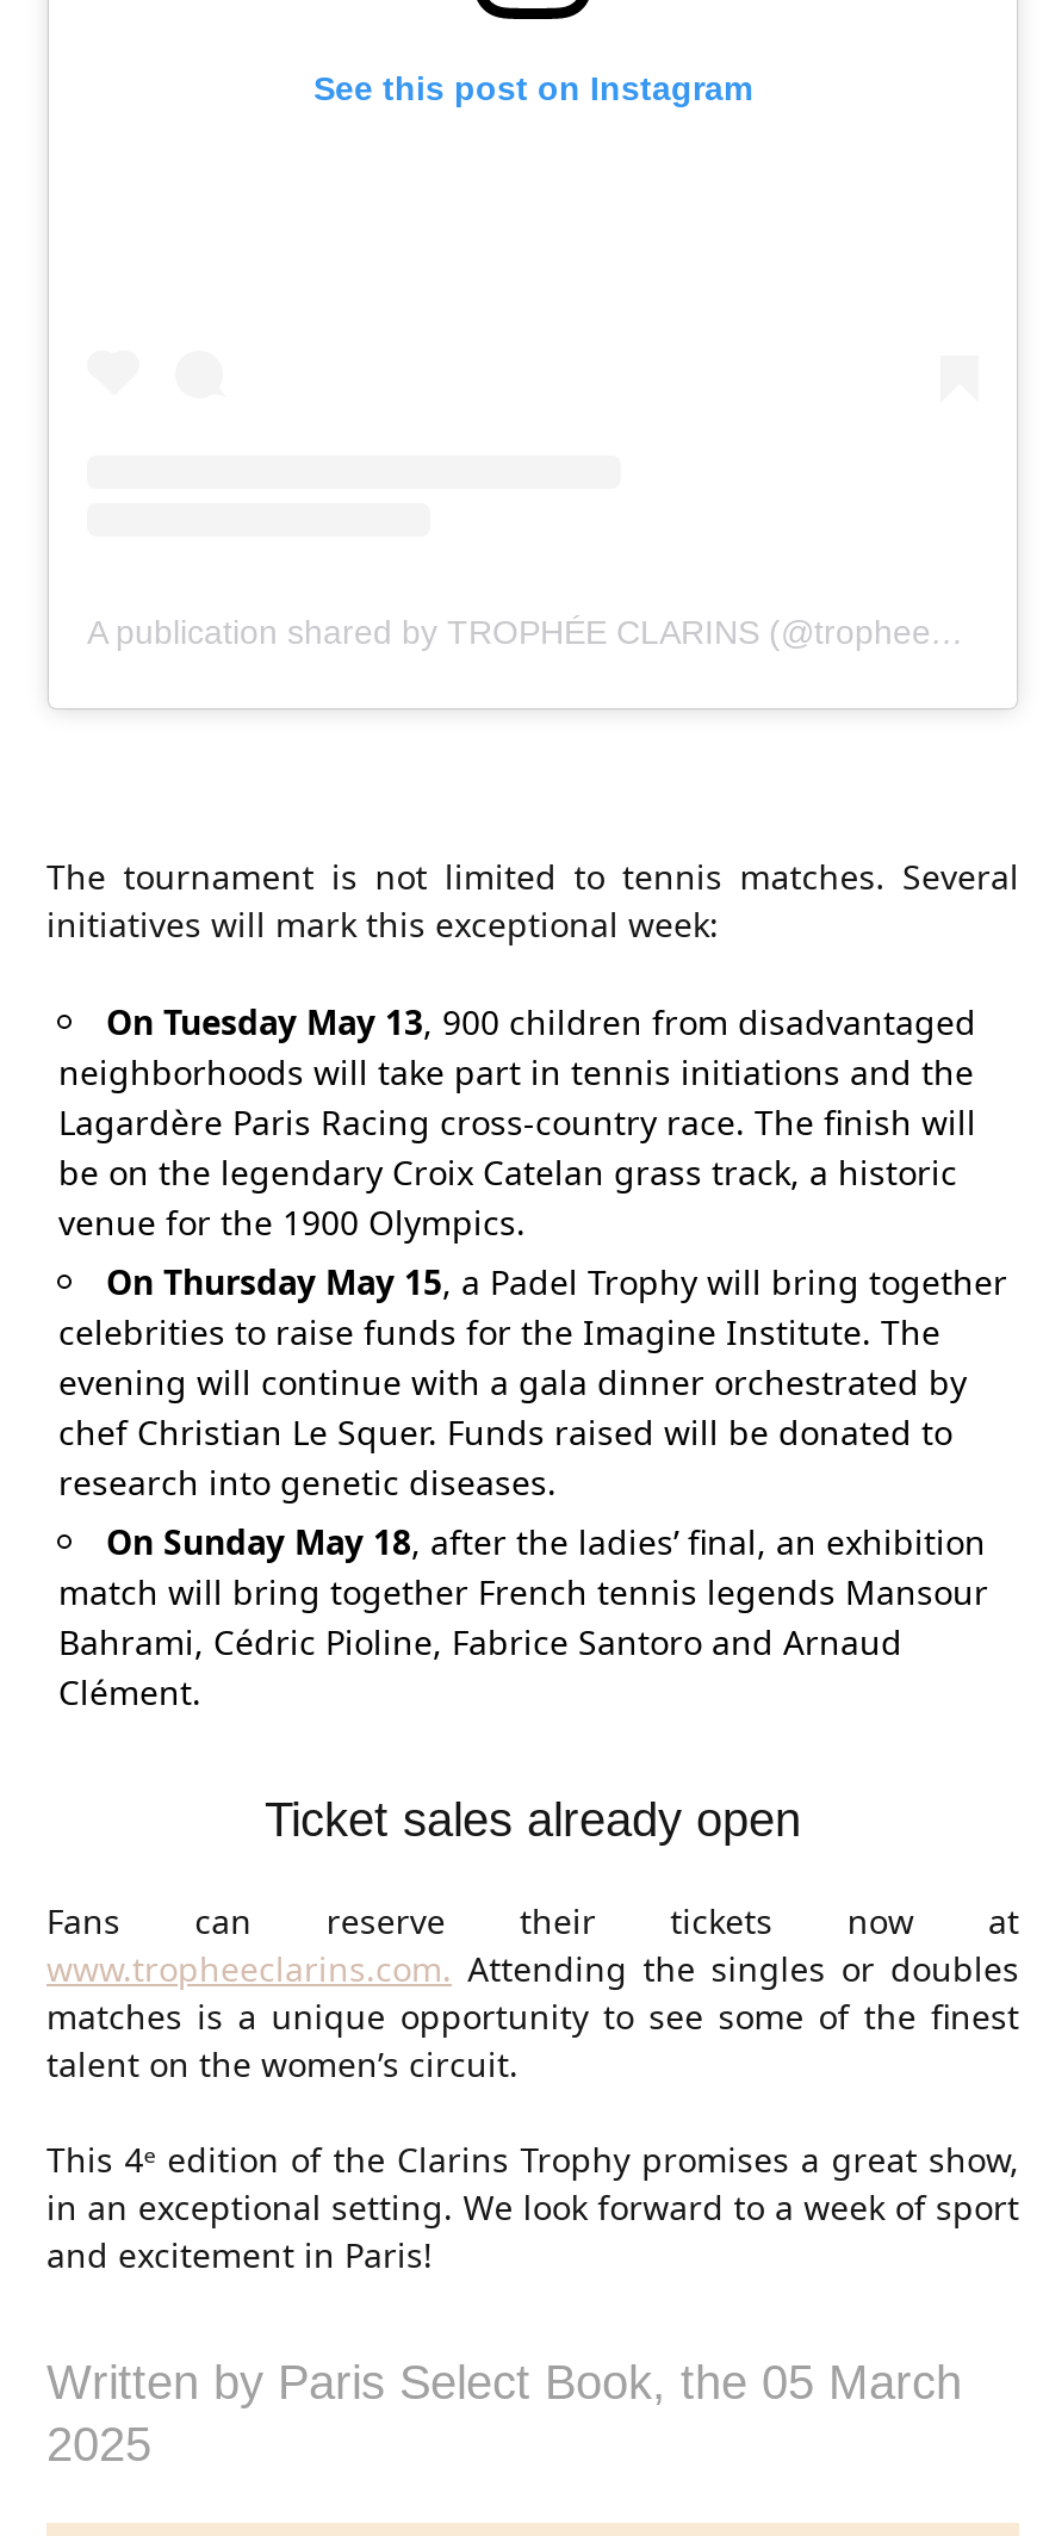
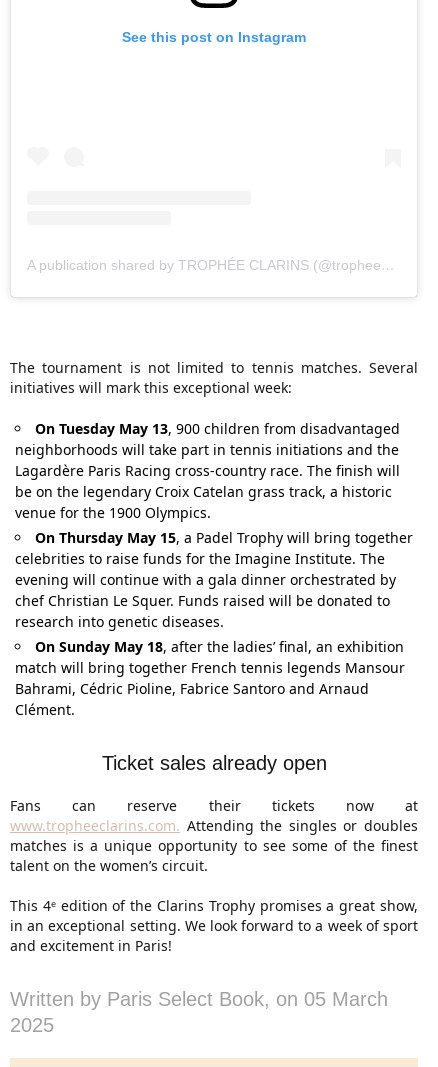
[46,2357,962,2409] Written by Paris Select Book, the 05 March -> [10,988,388,1010] Written by Paris Select Book, on 05 March

